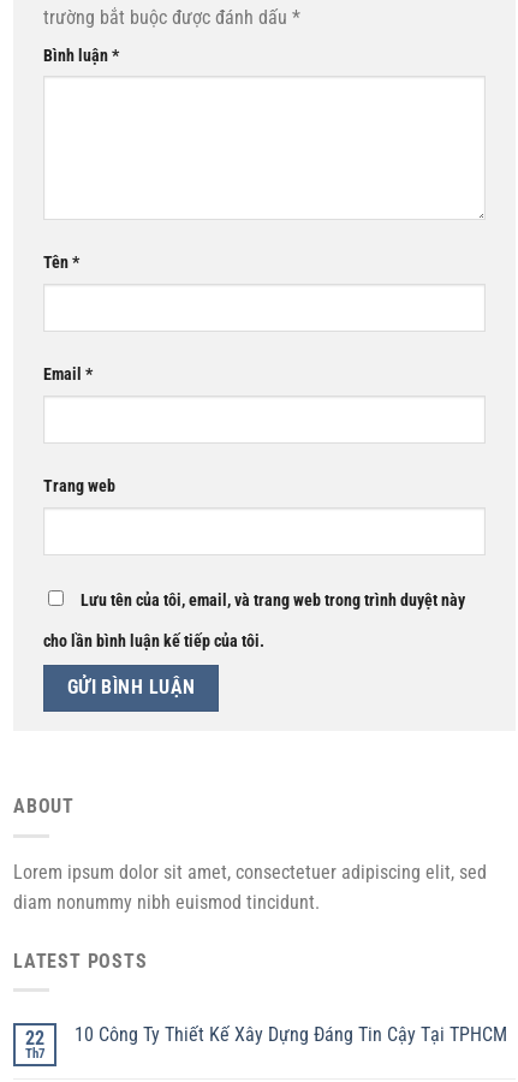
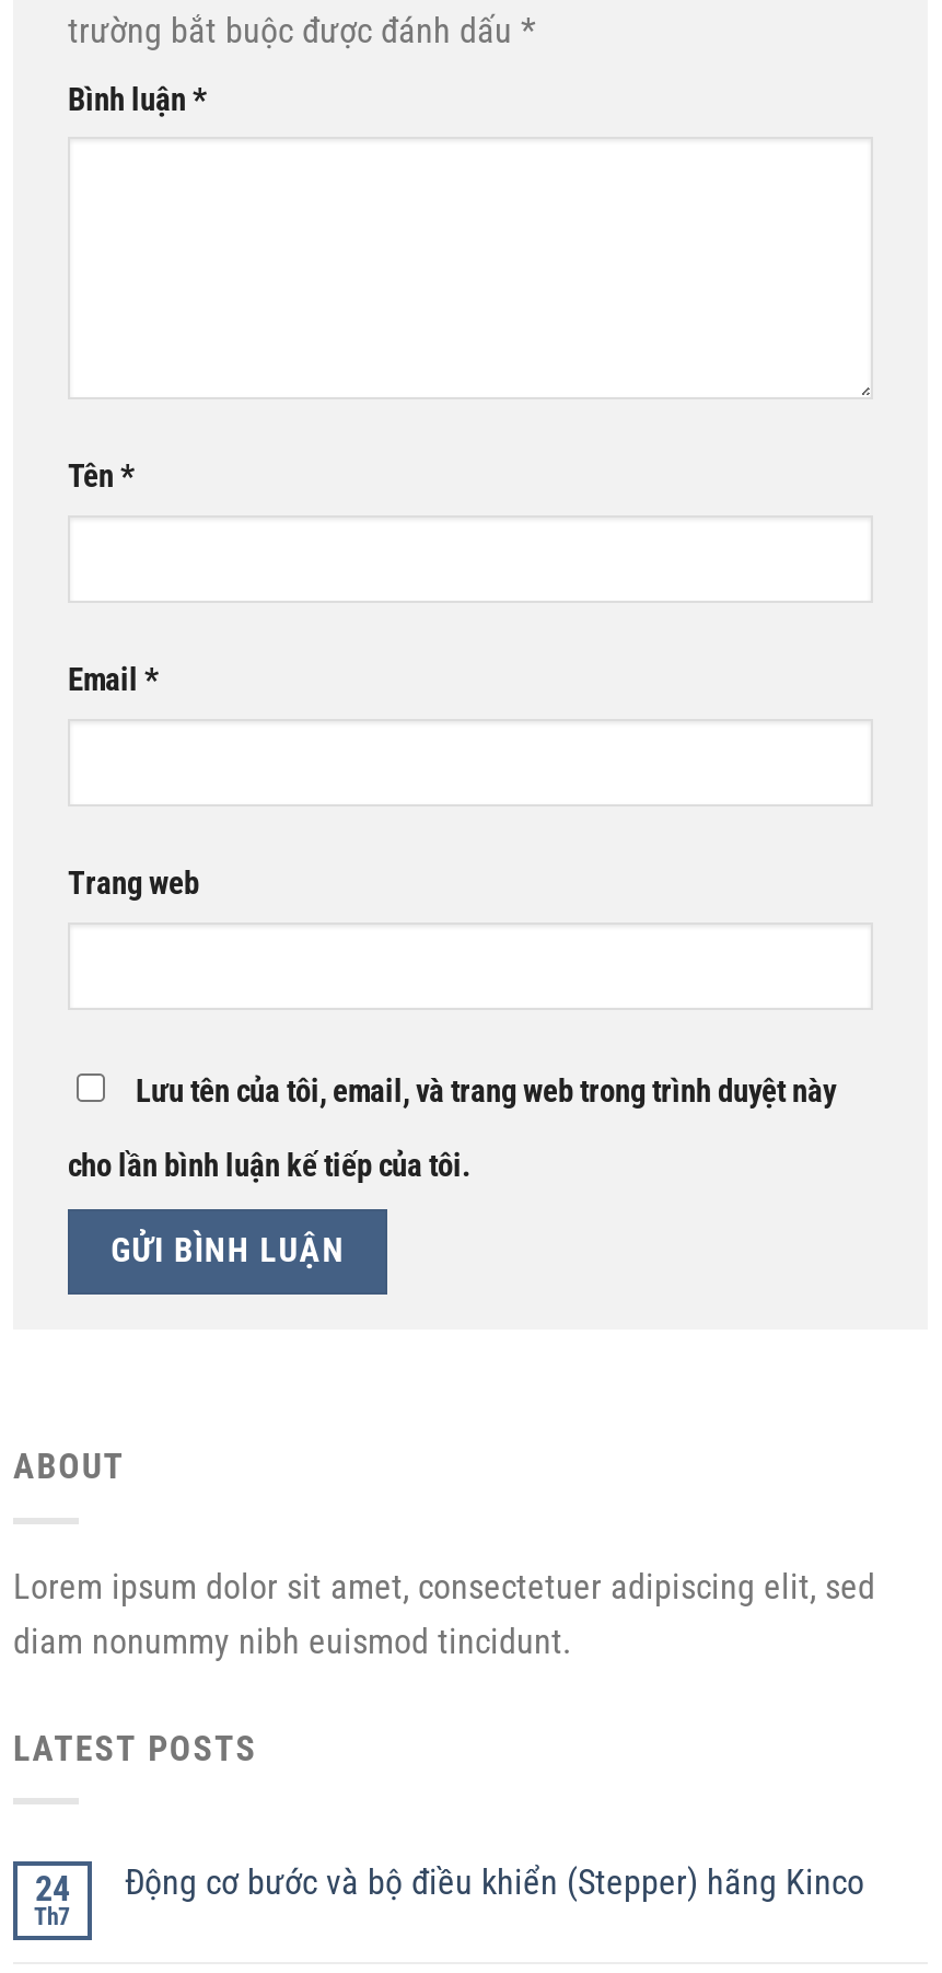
[25,1027,44,1050] 22 -> [35,1869,70,1910] 24
[75,1024,507,1046] 10 Công Ty Thiết Kế Xây Dựng Đáng Tin Cậy Tại TPHCM -> [125,1862,864,1904] Động cơ bước và bộ điều khiển (Stepper) hãng Kinco

